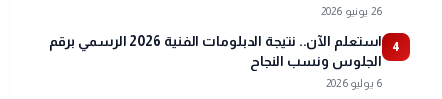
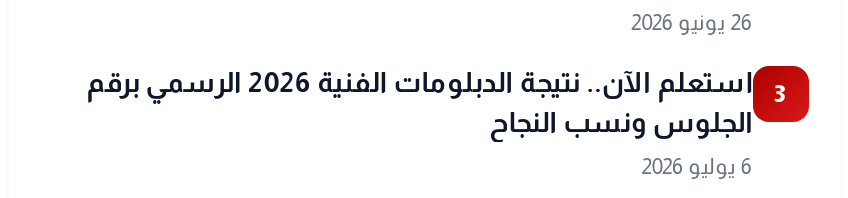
[392,40,400,54] 4 -> [774,80,788,108] 3

